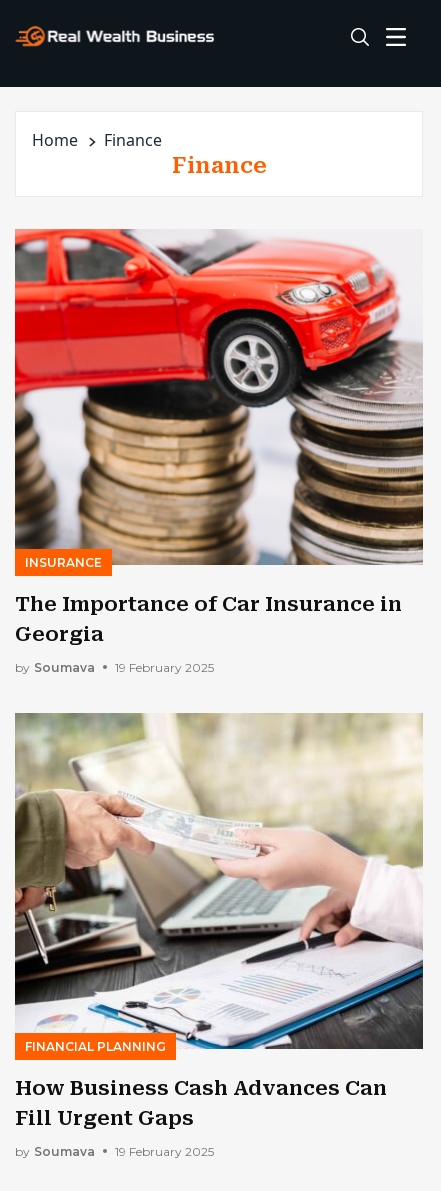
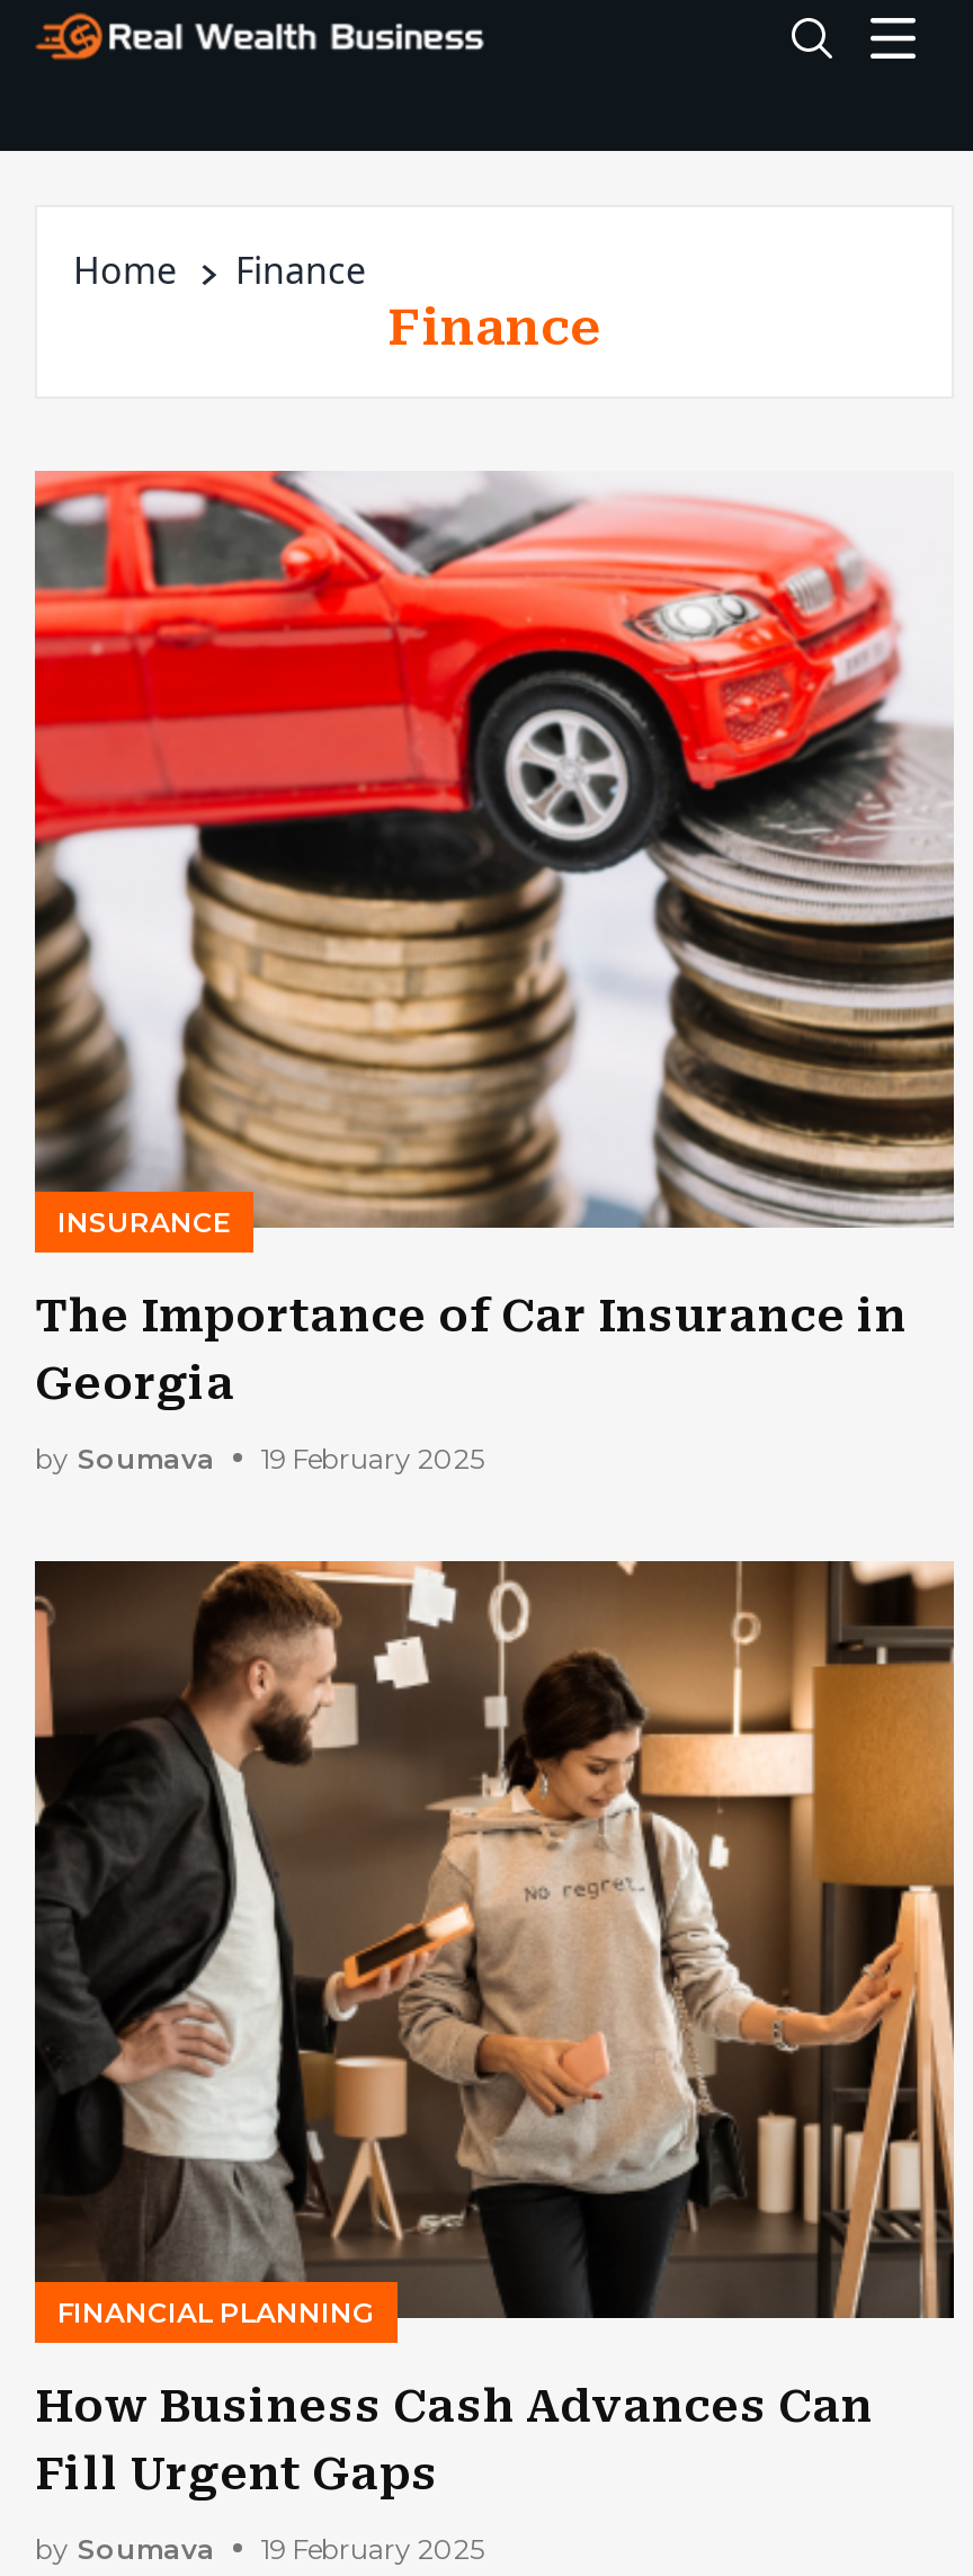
[14,713,424,1050] [image] -> [33,1559,956,2320] [image]

